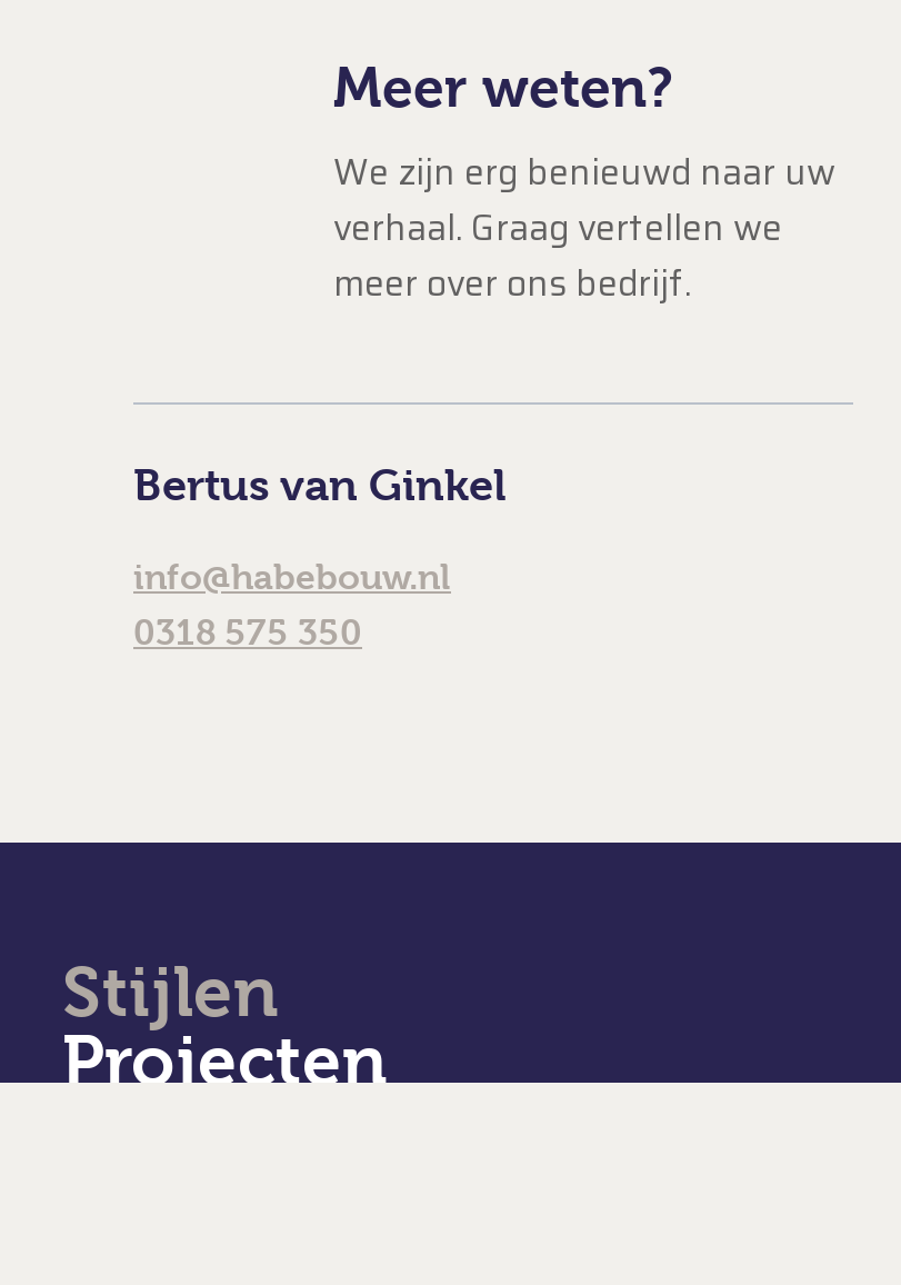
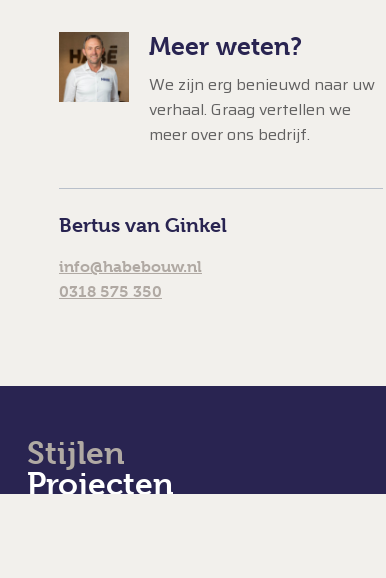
none -> [58,31,130,103] [image]

